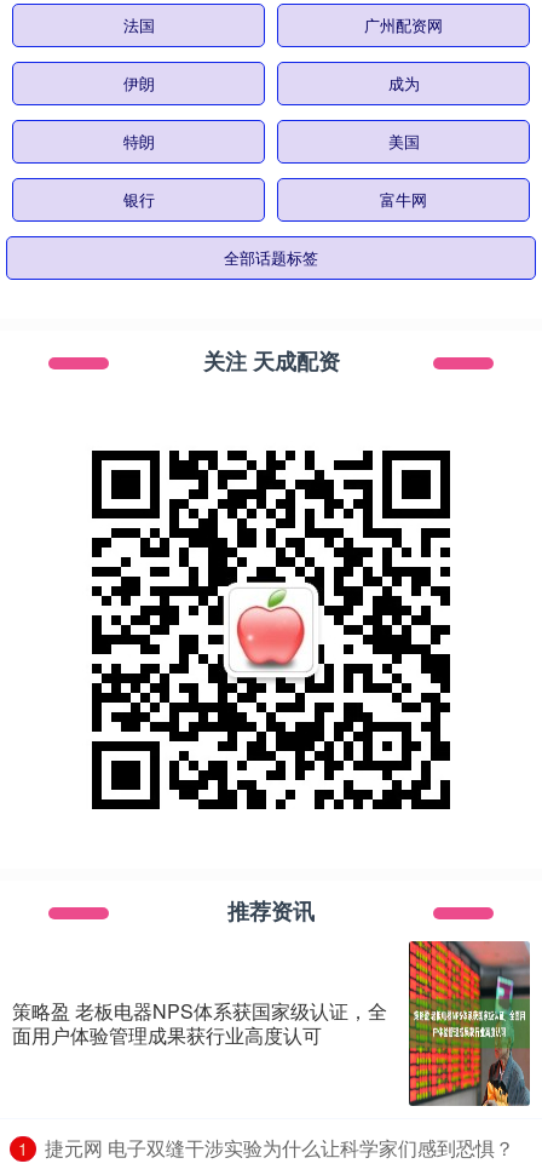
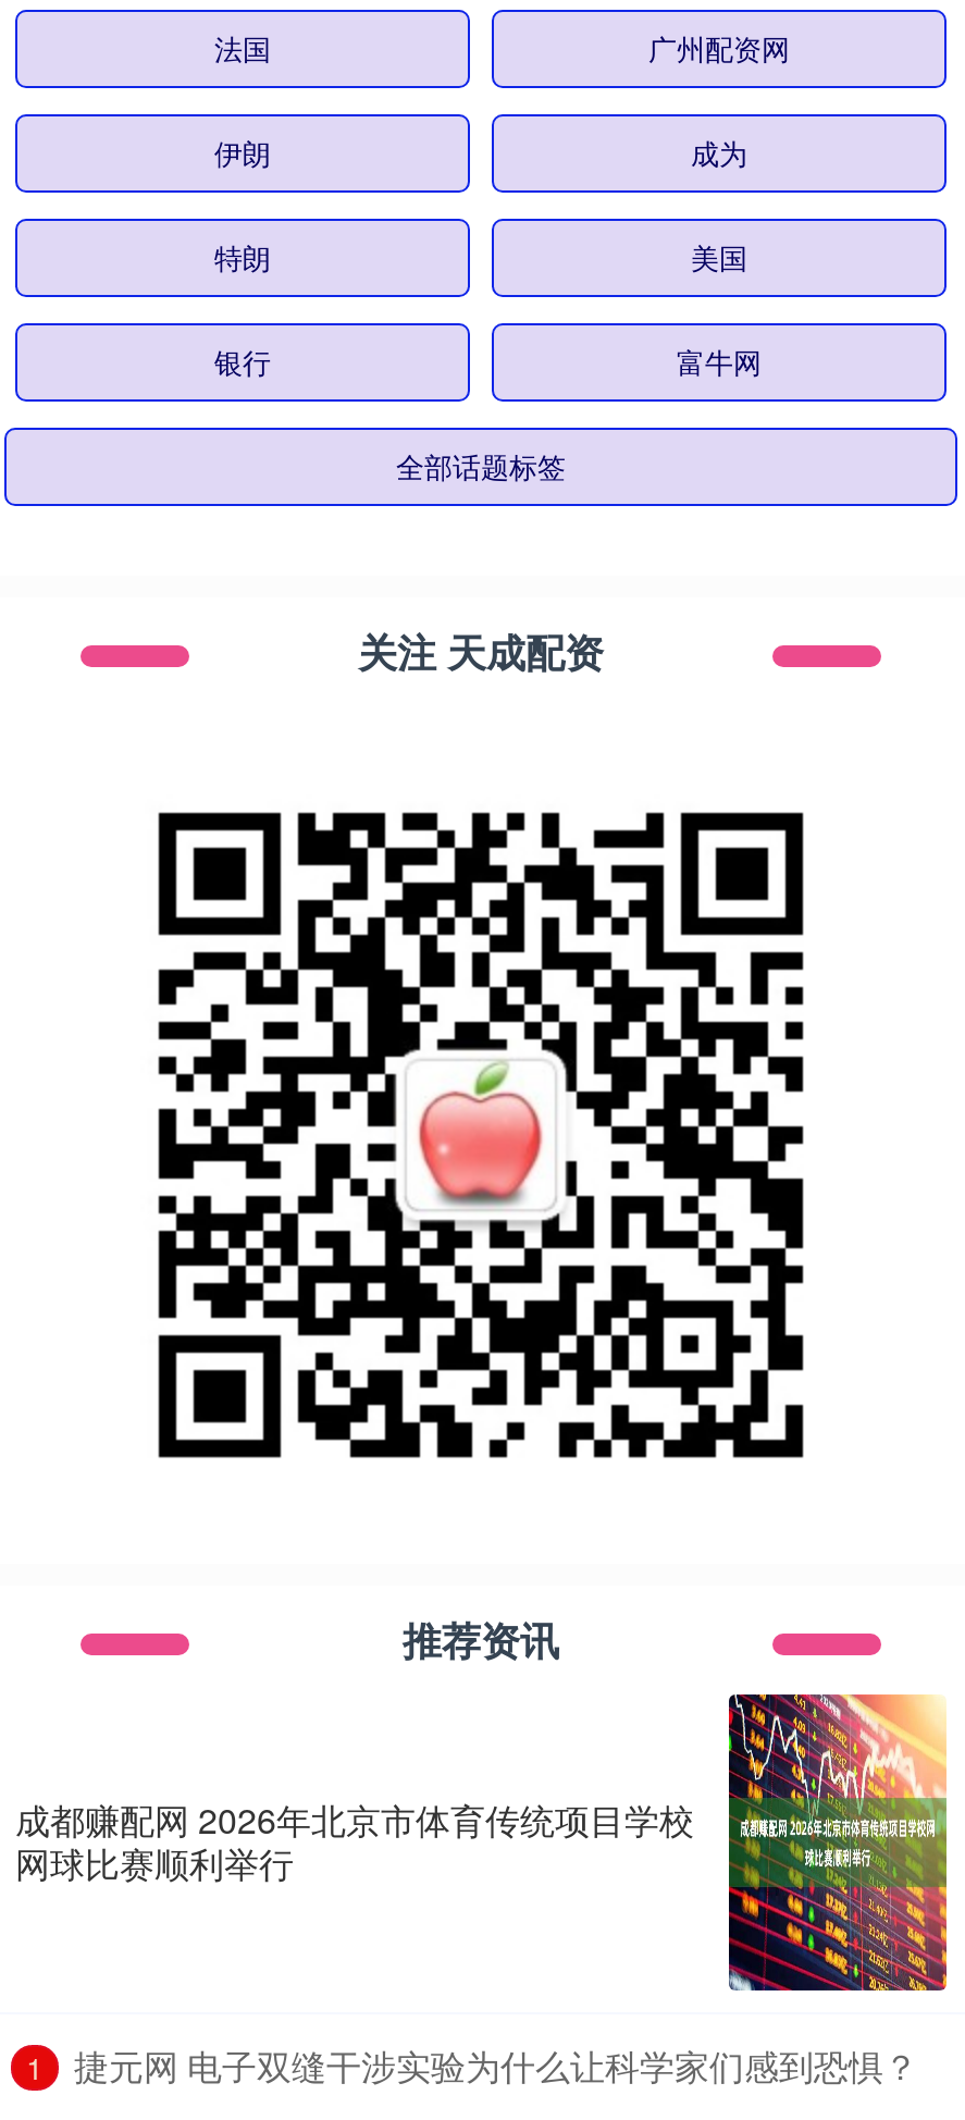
[12,940,531,1107] [image] | 策略盈 老板电器NPS体系获国家级认证，全 | 面用户体验管理成果获行业高度认可 -> [15,1692,949,1993] [image] | 成都赚配网 2026年北京市体育传统项目学校 | 网球比赛顺利举行

